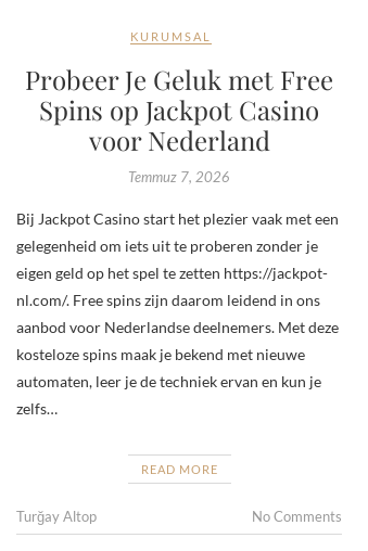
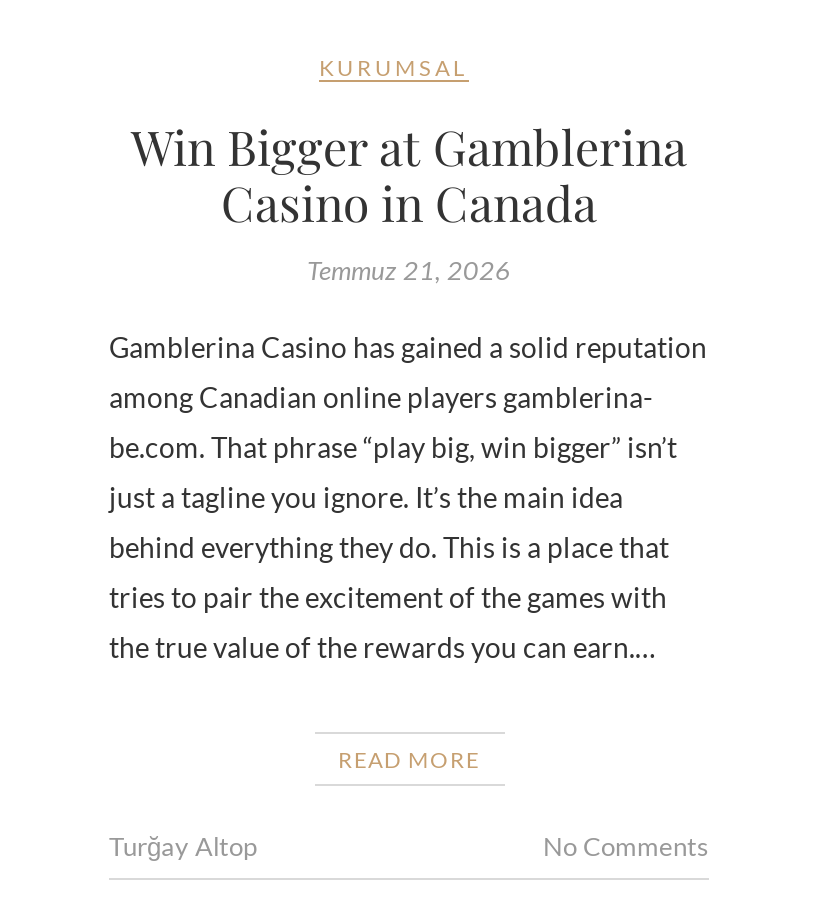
[16,62,339,418] Probeer Je Geluk met Free | Spins op Jackpot Casino | voor Nederland | Temmuz 7, 2026 | Bij Jackpot Casino start het plezier vaak met een | gelegenheid om iets uit te proberen zonder je | eigen geld op het spel te zetten https://jackpot- | nl.com/. Free spins zijn daarom leidend in ons | aanbod voor Nederlandse deelnemers. Met deze | kosteloze spins maak je bekend met nieuwe | automaten, leer je de techniek ervan en kun je | zelfs… -> [109,114,707,664] Win Bigger at Gamblerina | Casino in Canada | Temmuz 21, 2026 | Gamblerina Casino has gained a solid reputation | among Canadian online players gamblerina- | be.com. That phrase “play big, win bigger” isn’t | just a tagline you ignore. It’s the main idea | behind everything they do. This is a place that | tries to pair the excitement of the games with | the true value of the rewards you can earn.…

